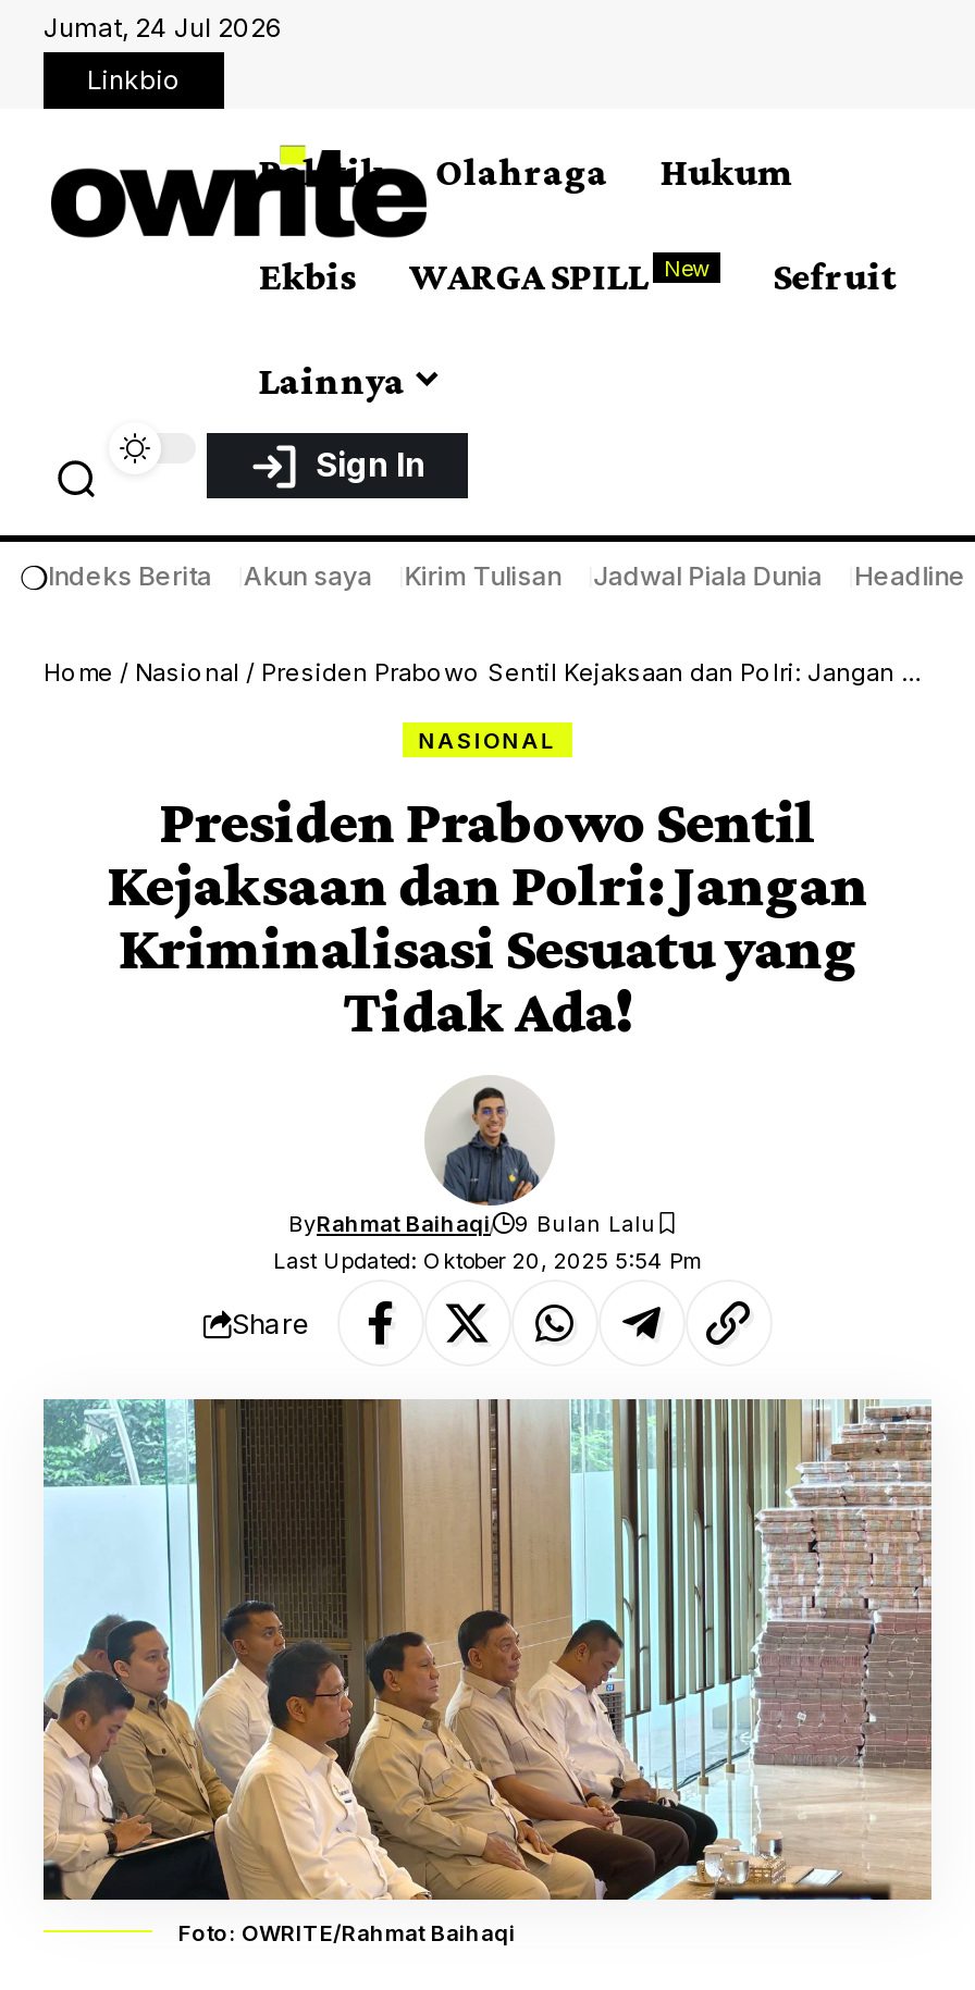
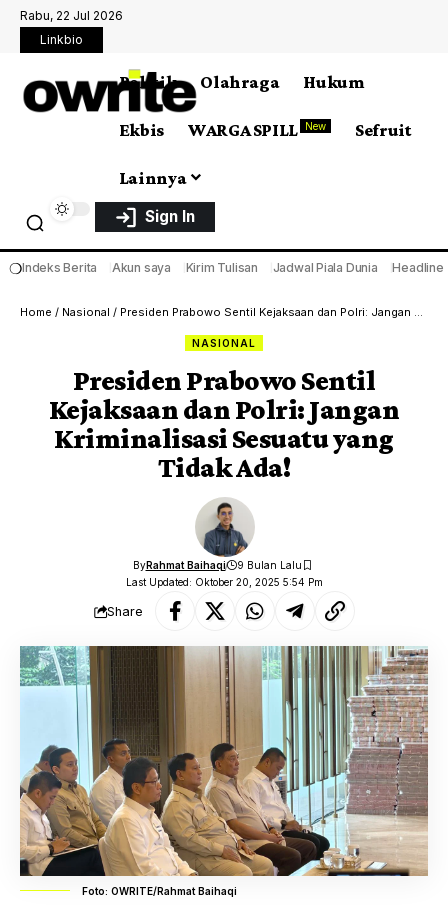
[44,11,283,44] Jumat, 24 Jul 2026 -> [20,8,123,23] Rabu, 22 Jul 2026

